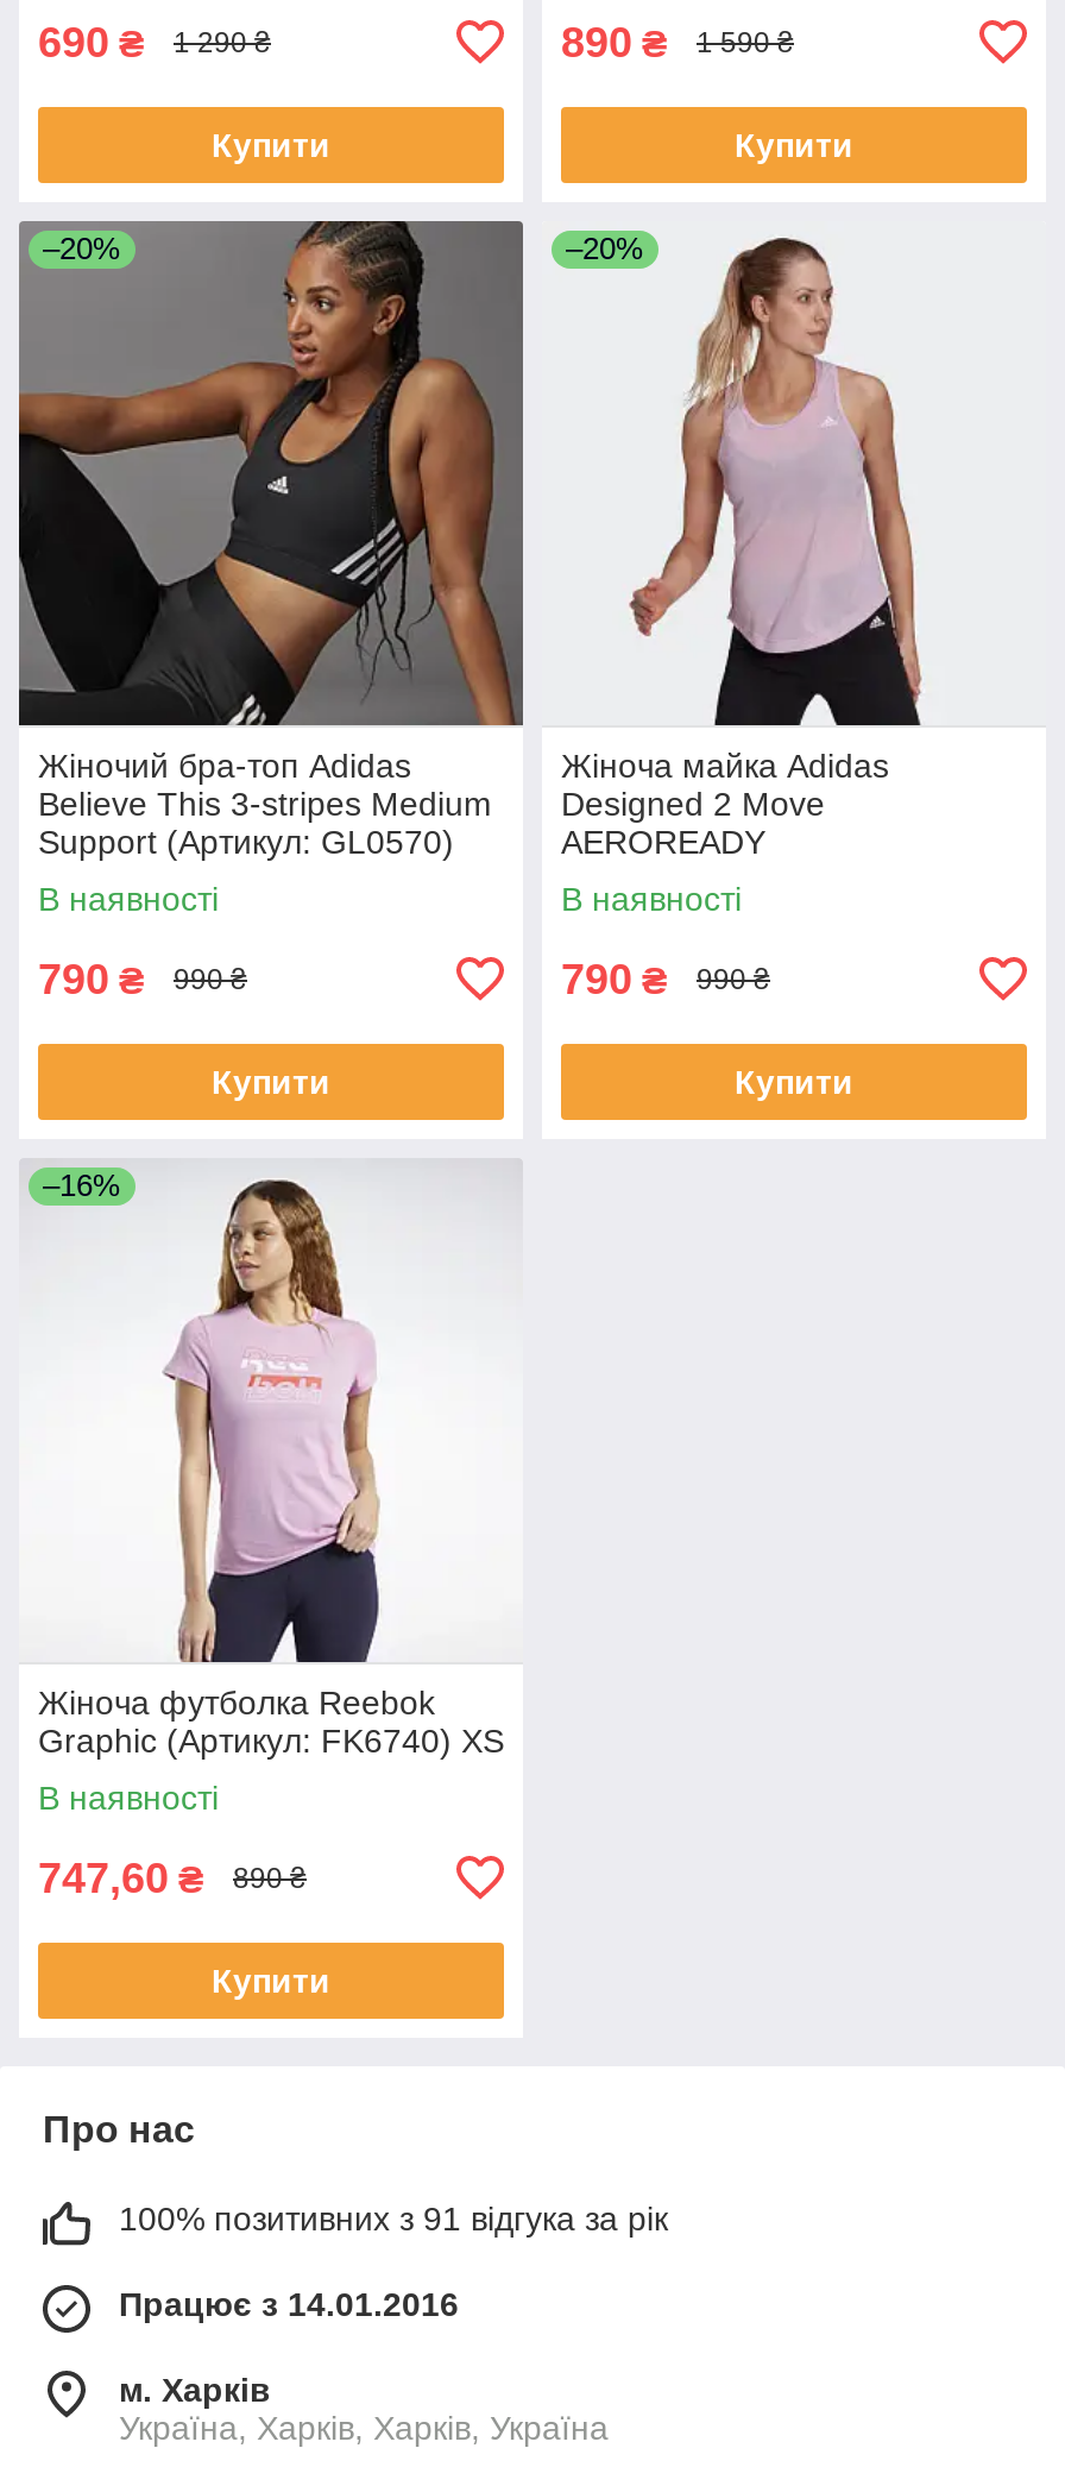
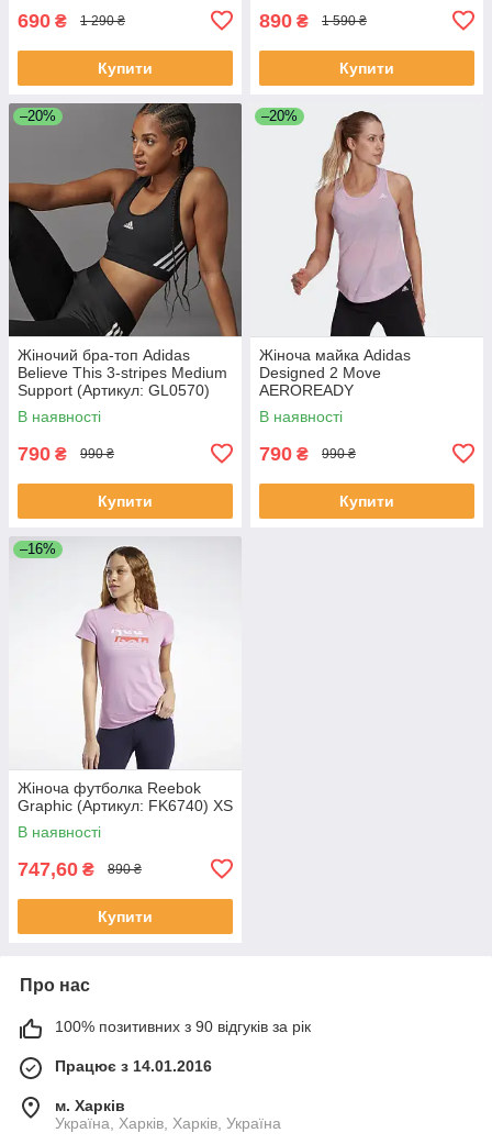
[119,2199,668,2237] 100% позитивних з 91 відгука за рік -> [55,1017,311,1035] 100% позитивних з 90 відгуків за рік

